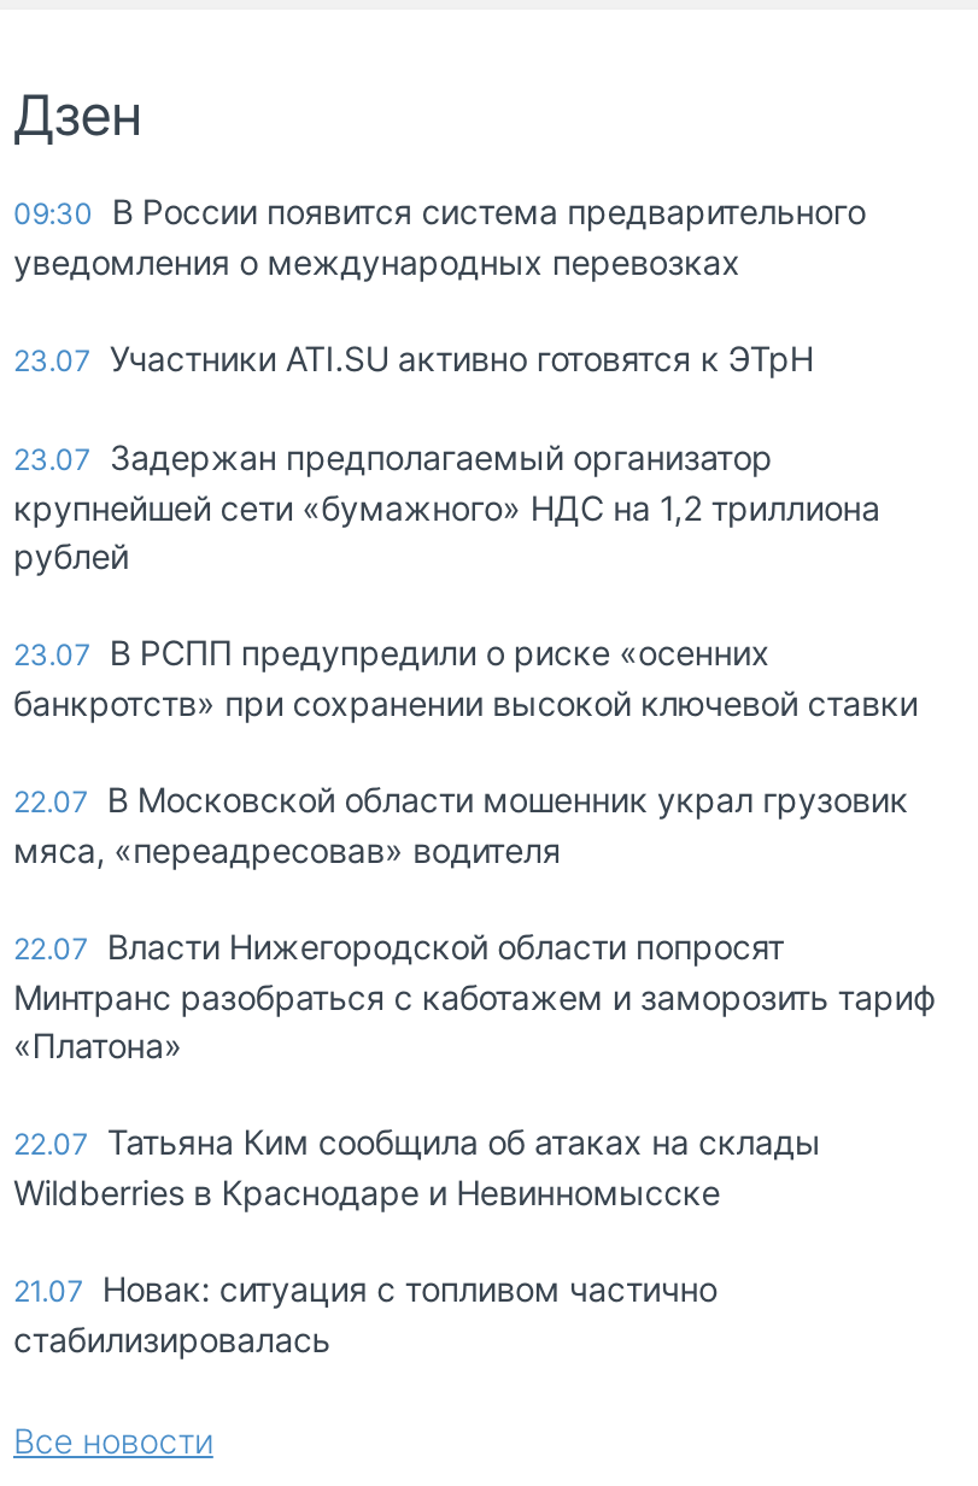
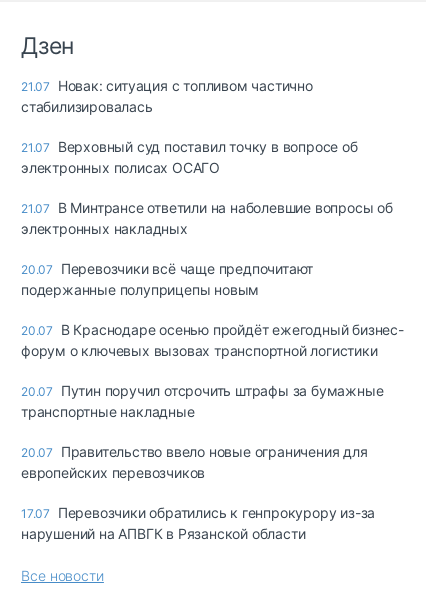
[13,191,937,1213] 09:30 В России появится система предварительного | уведомления о международных перевозках | 23.07 Участники ATI.SU активно готовятся к ЭТрН | 23.07 Задержан предполагаемый организатор | крупнейшей сети «бумажного» НДС на 1,2 триллиона | рублей | 23.07 В РСПП предупредили о риске «осенних | банкротств» при сохранении высокой ключевой ставки | 22.07 В Московской области мошенник украл грузовик | мяса, «переадресовав» водителя | 22.07 Власти Нижегородской области попросят | Минтранс разобраться с каботажем и заморозить тариф | «Платона» | 22.07 Татьяна Ким сообщила об атаках на склады | Wildberries в Краснодаре и Невинномысске -> none
moved [13,1268,717,1360] -> [21,77,313,115]: 21.07 Новак: ситуация с топливом частично | стабилизировалась
none -> [21,138,404,542] 21.07 Верховный суд поставил точку в вопросе об | электронных полисах ОСАГО | 21.07 В Минтрансе ответили на наболевшие вопросы об | электронных накладных | 20.07 Перевозчики всё чаще предпочитают | подержанные полуприцепы новым | 20.07 В Краснодаре осенью пройдёт ежегодный бизнес- | форум о ключевых вызовах транспортной логистики | 20.07 Путин поручил отсрочить штрафы за бумажные | транспортные накладные | 20.07 Правительство ввело новые ограничения для | европейских перевозчиков | 17.07 Перевозчики обратились к генпрокурору из-за | нарушений на АПВГК в Рязанской области

